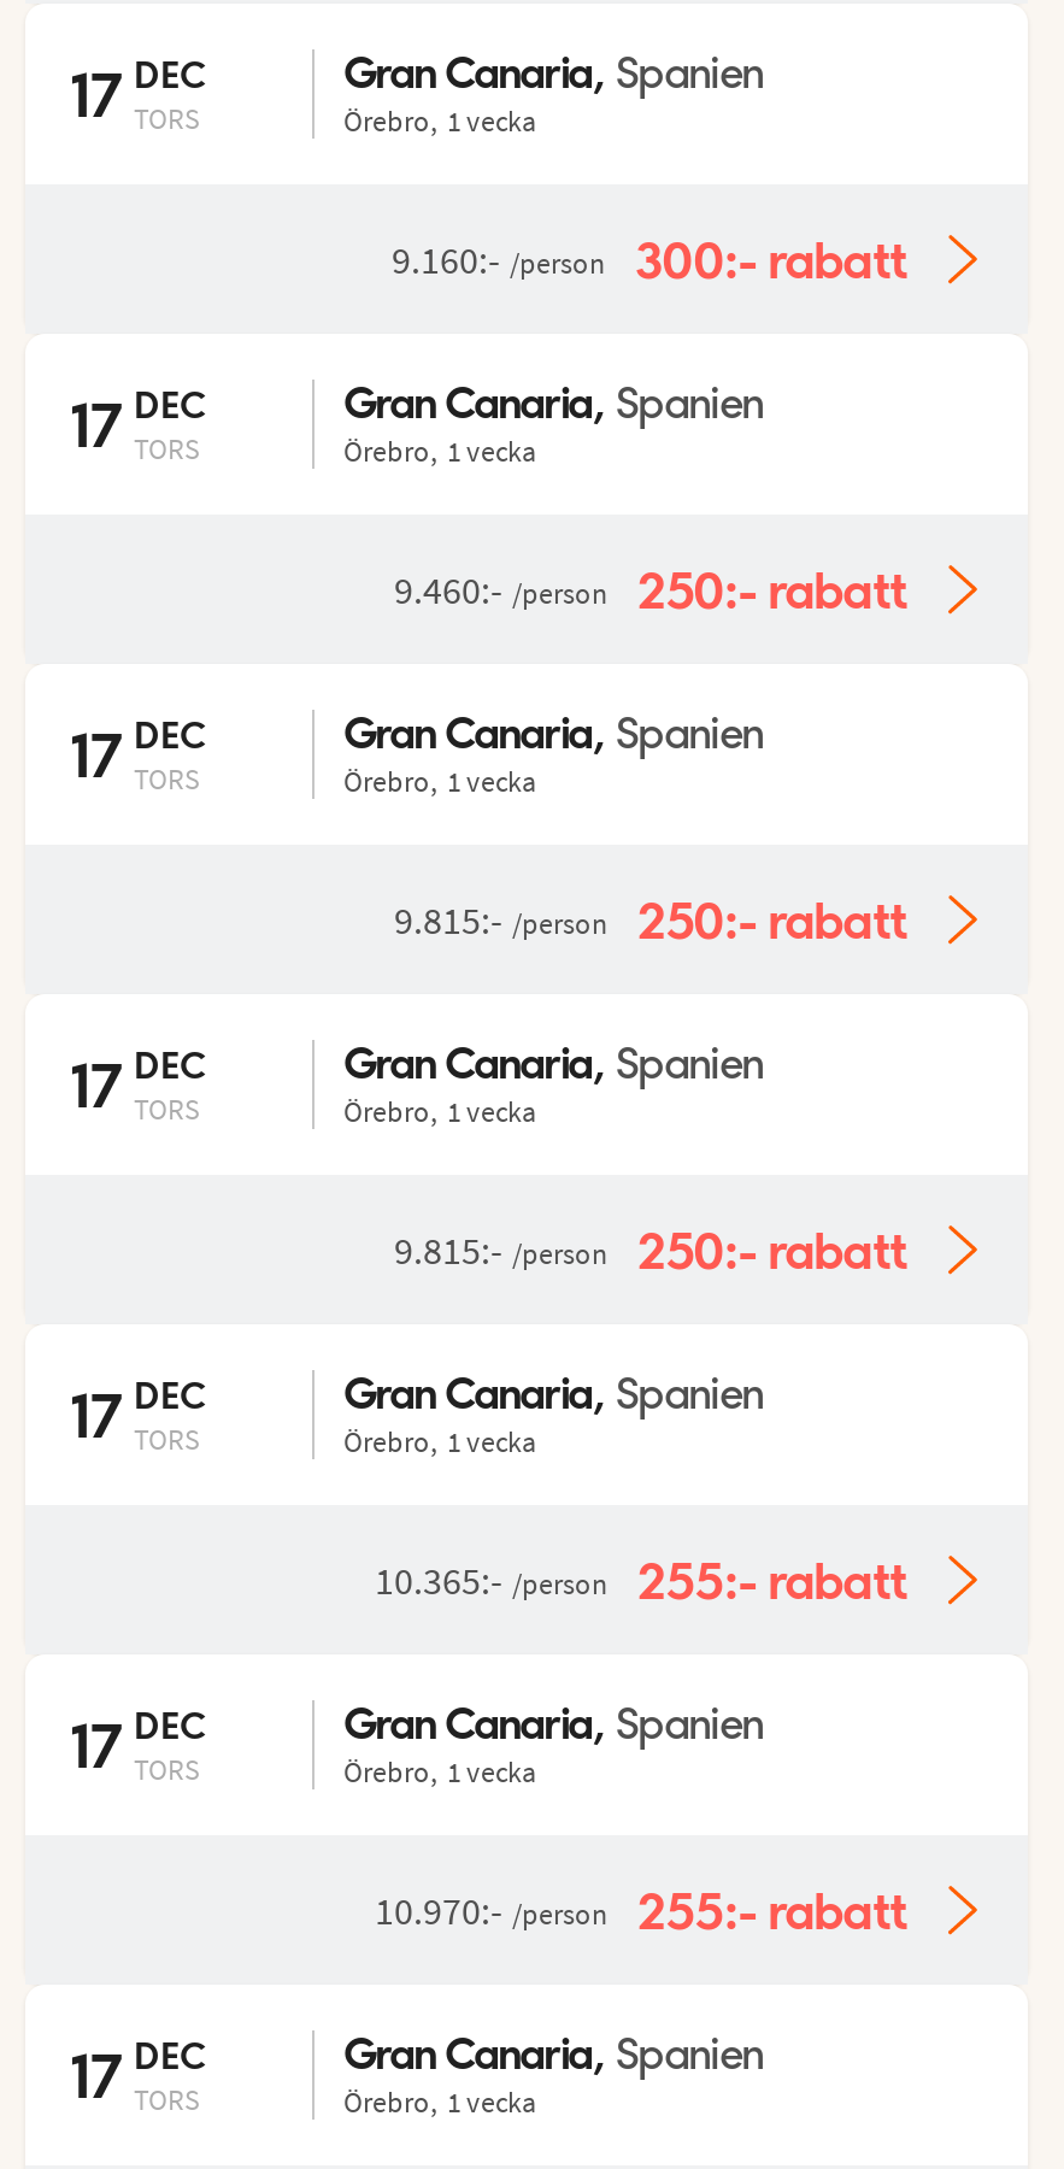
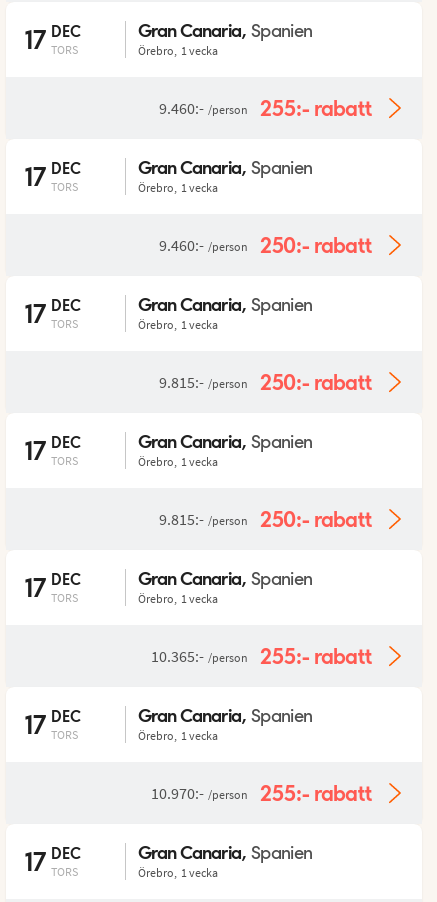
[392,228,907,290] 9.160:- /person 300:- rabatt -> [159,95,372,121] 9.460:- /person 255:- rabatt

